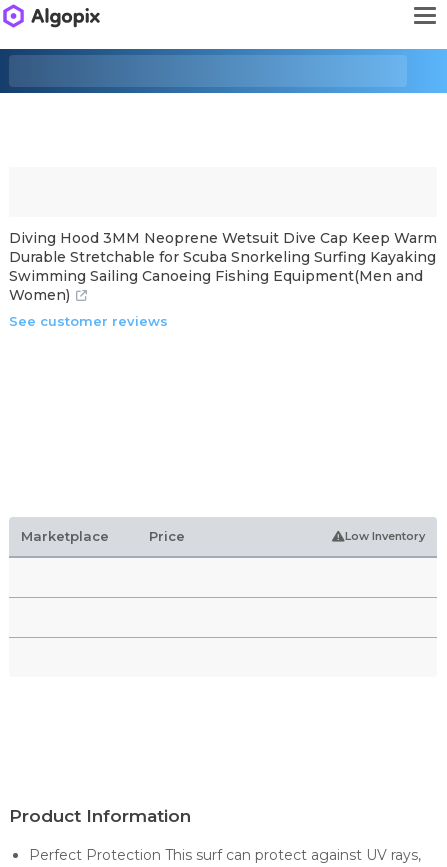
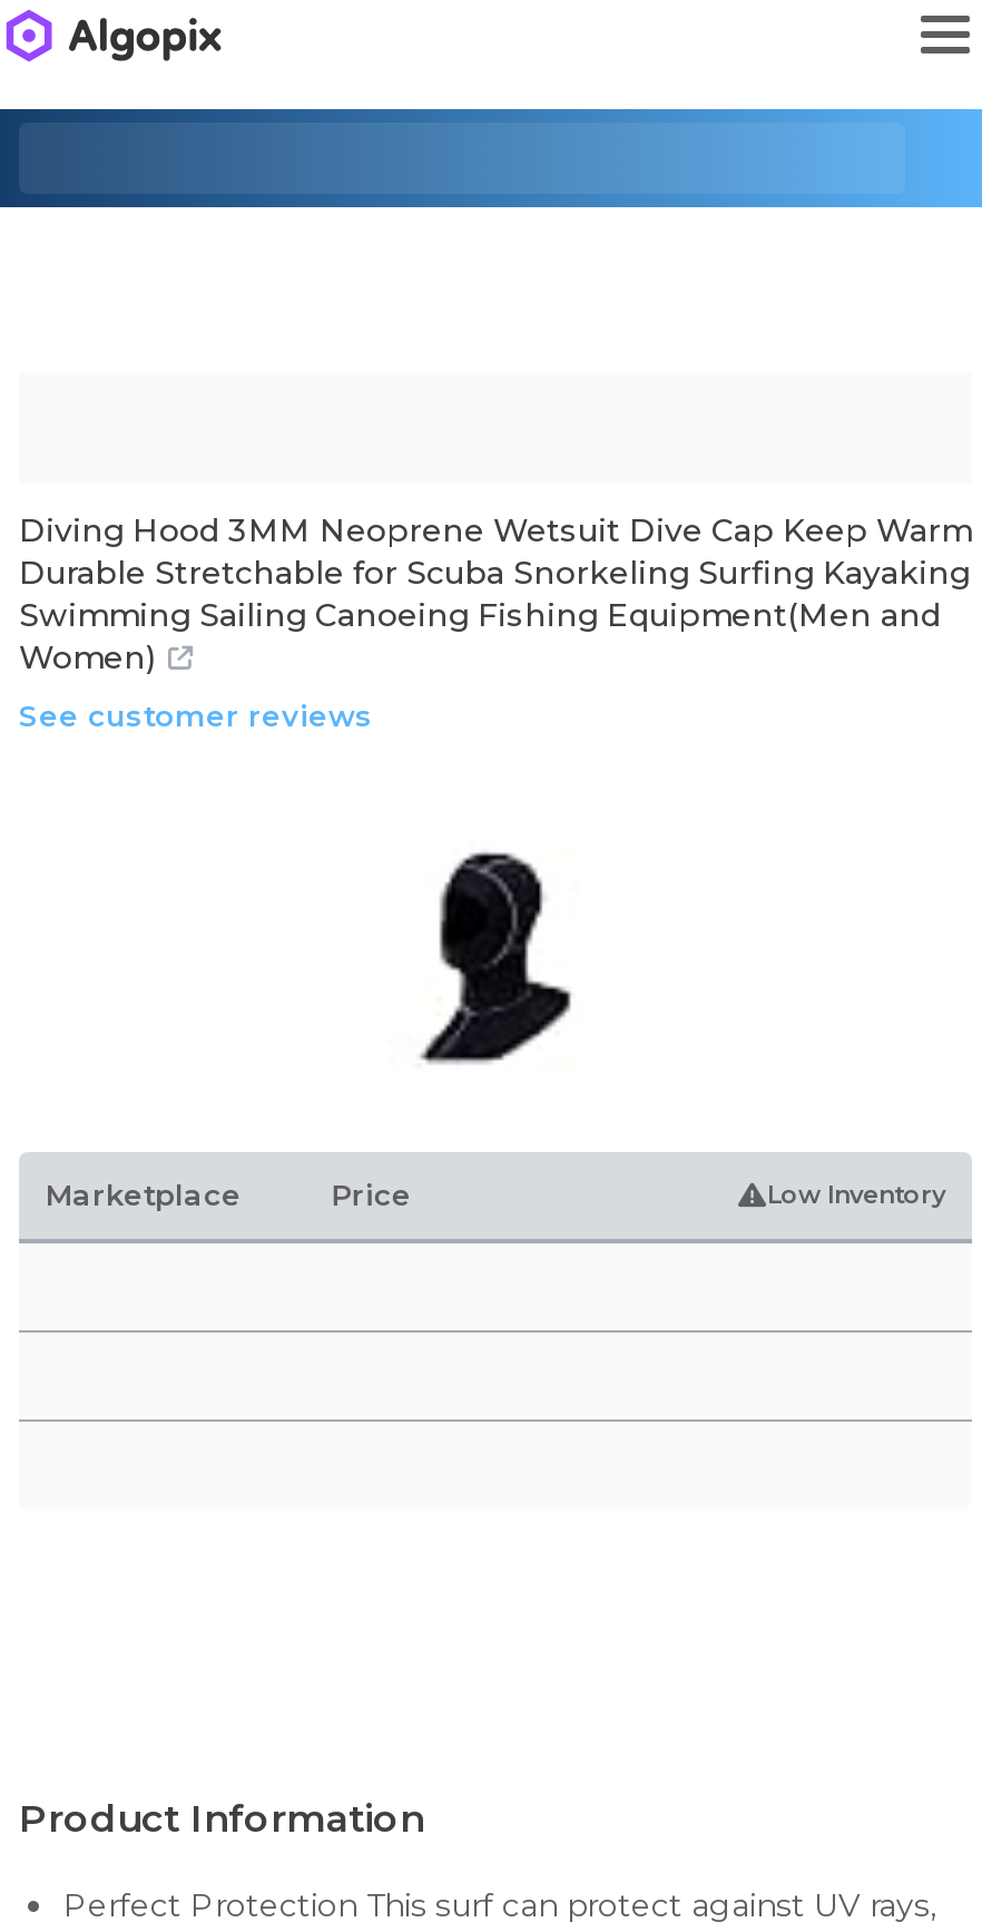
none -> [420,851,573,1065] [image]

